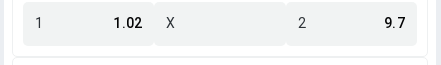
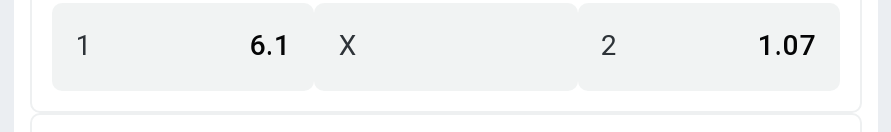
[113,15,176,31] 1.02 X -> [249,29,357,61] 6.1 X
[384,15,405,31] 9.7 -> [758,29,816,61] 1.07

